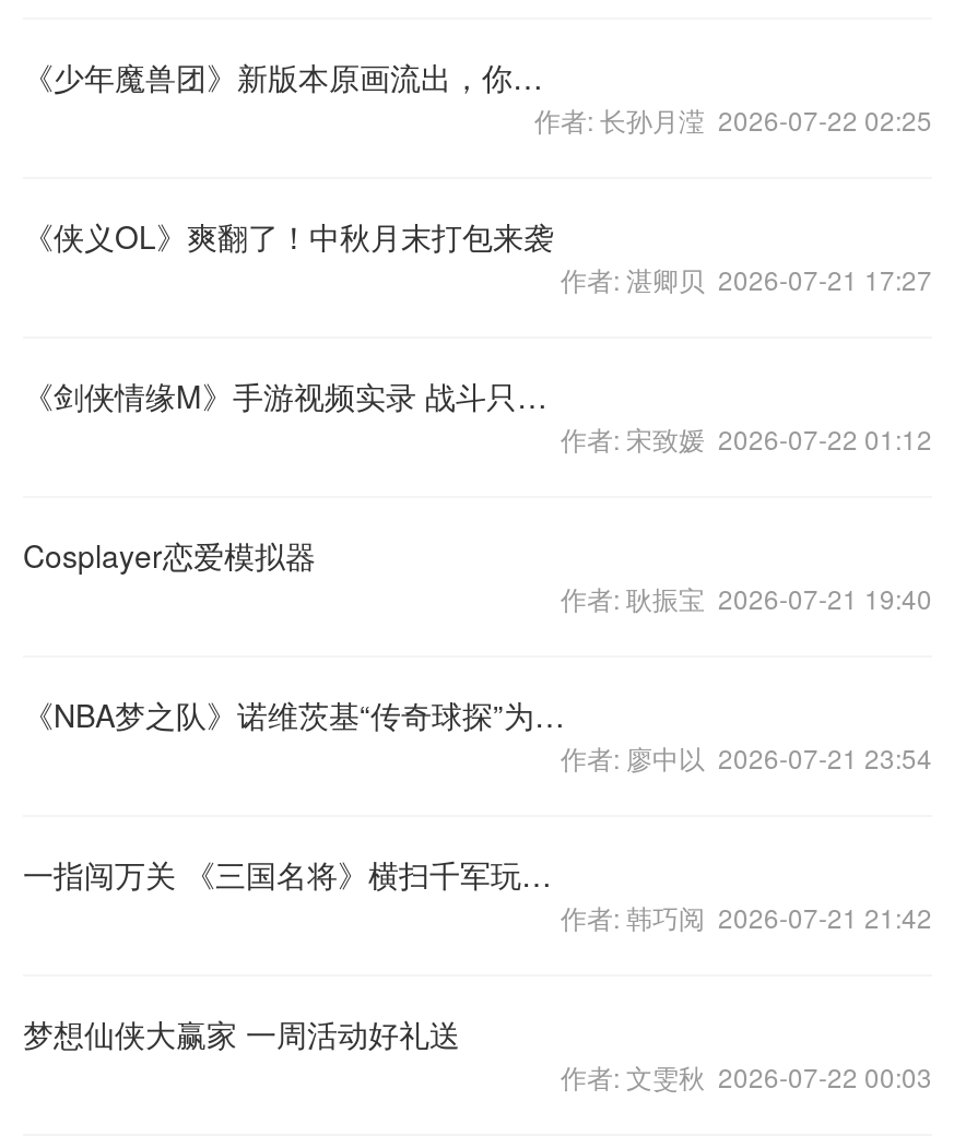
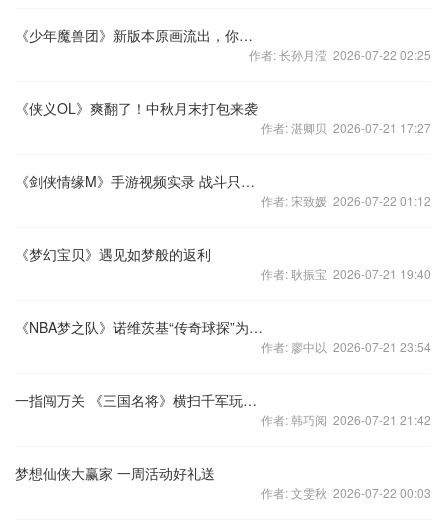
[23,533,316,577] Cosplayer恋爱模拟器 -> [15,244,211,264] 《梦幻宝贝》遇见如梦般的返利

